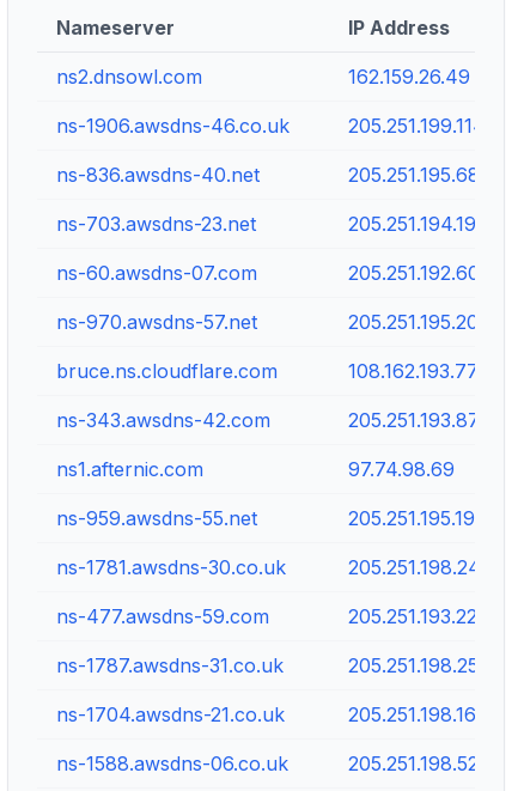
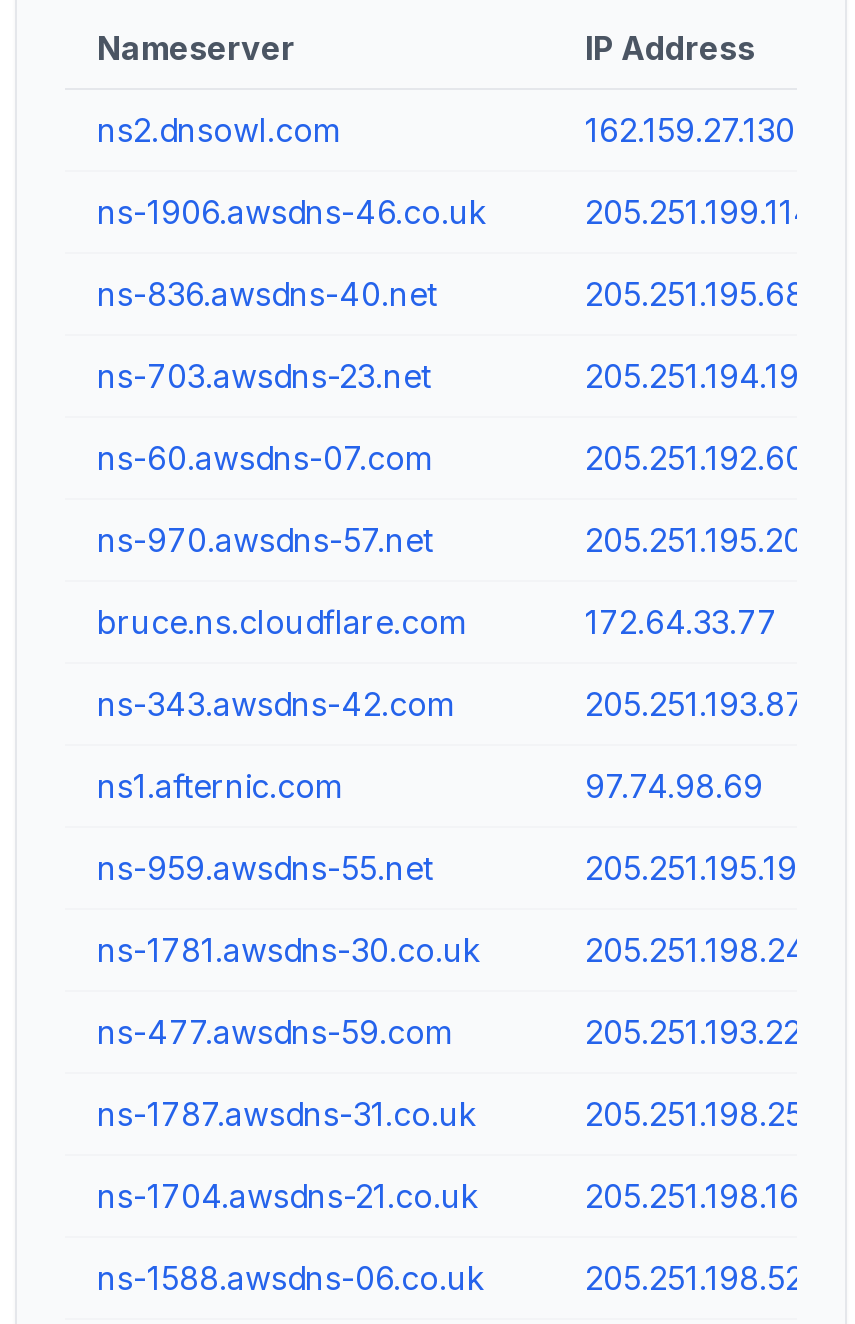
[348,65,470,89] 162.159.26.49 -> [585,110,795,150] 162.159.27.130
[348,359,479,383] 108.162.193.77 -> [585,602,777,642] 172.64.33.77

